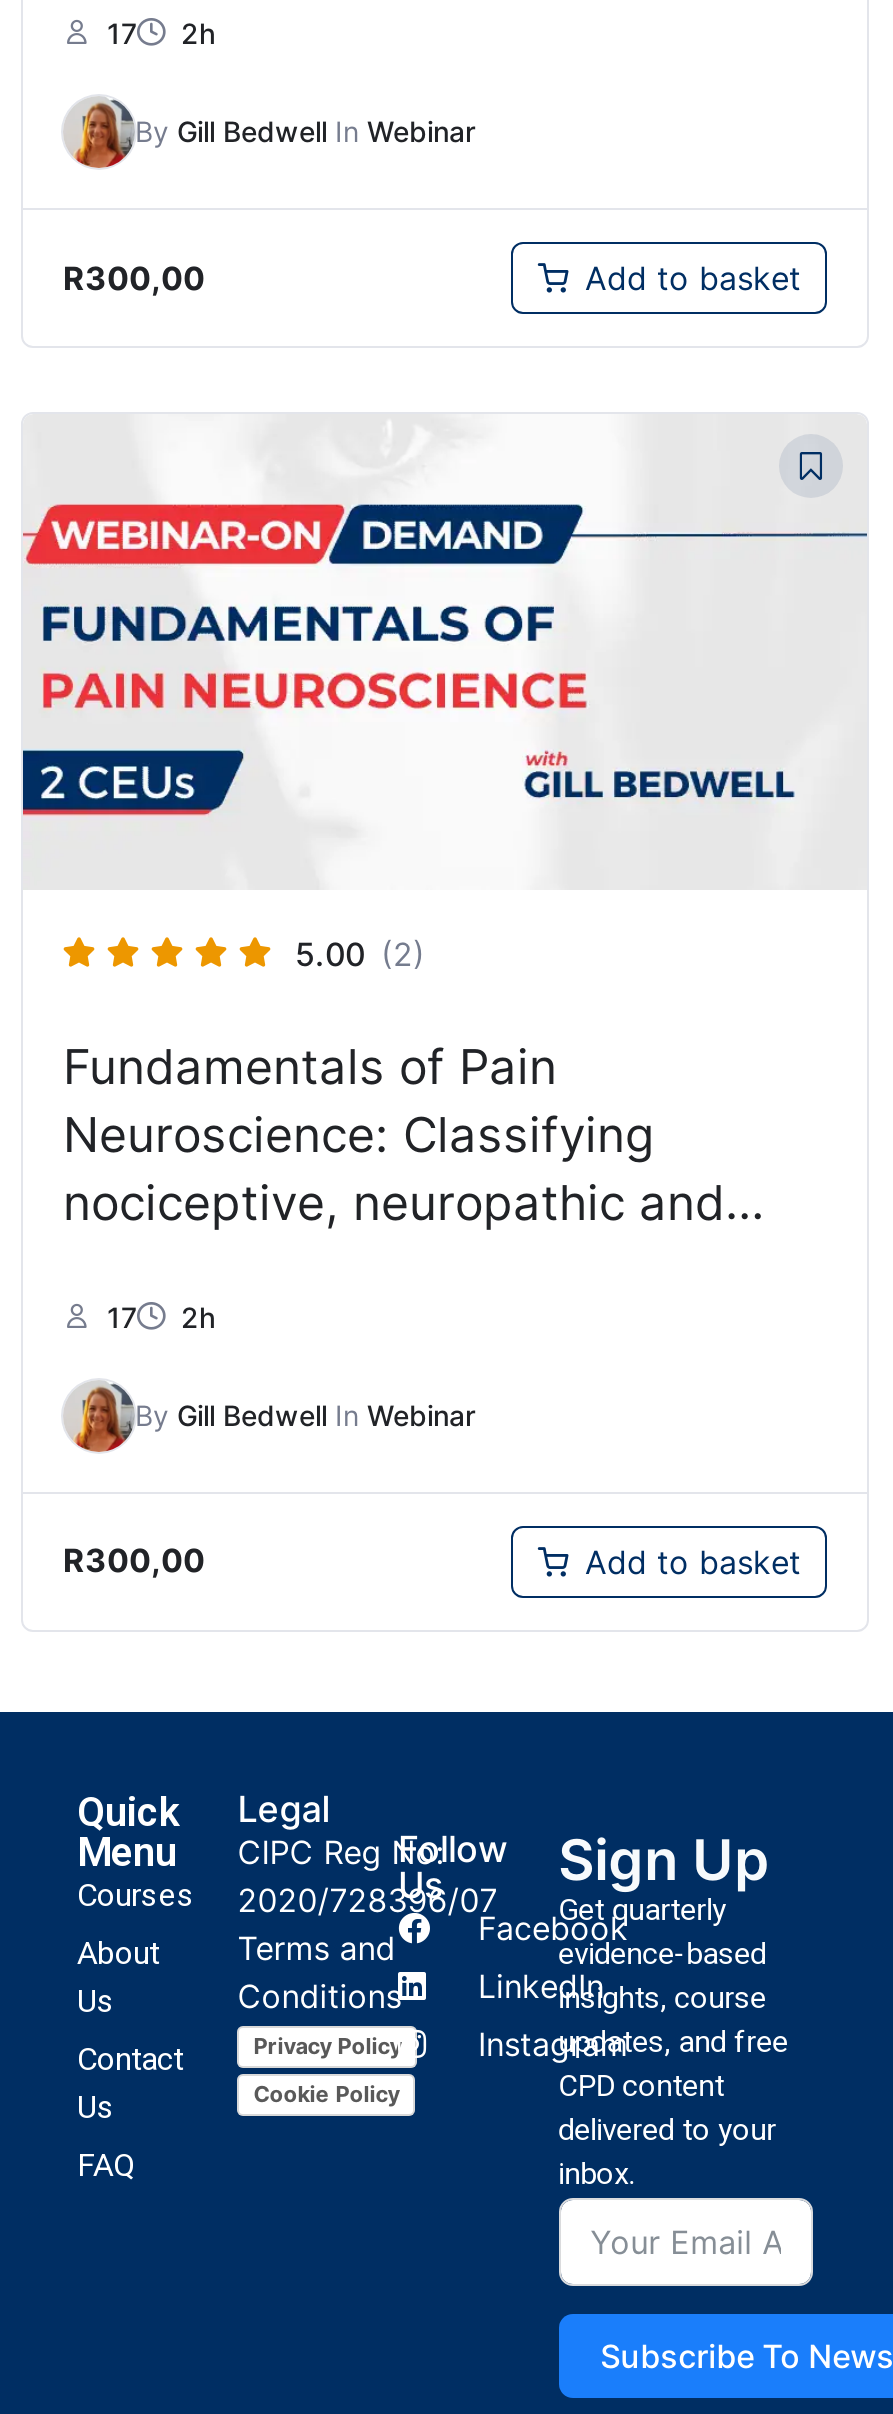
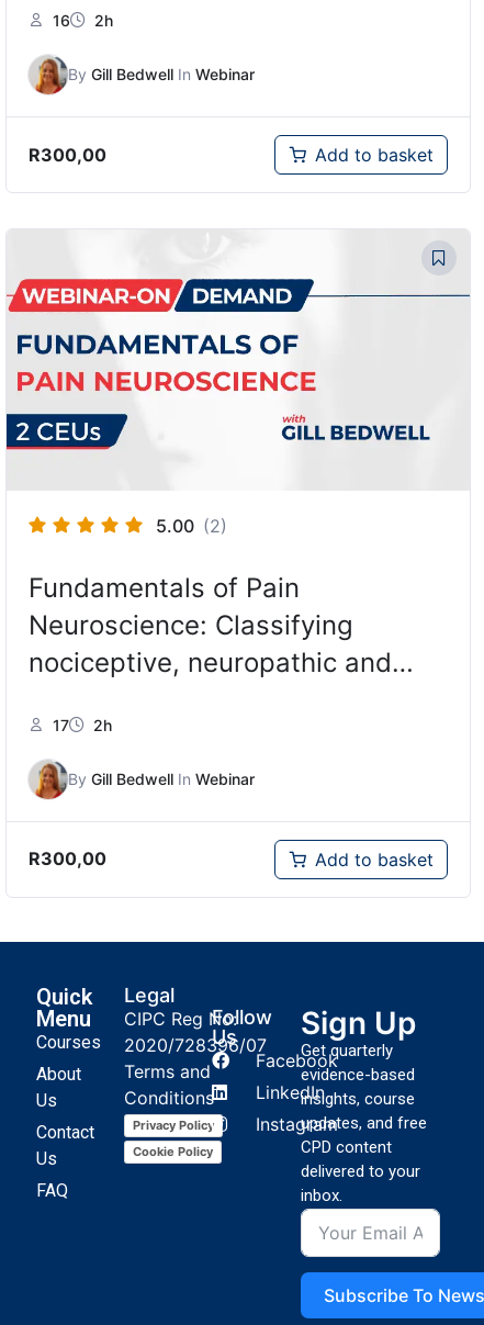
[107,16,215,50] 17 2h -> [53,11,113,30] 16 2h

